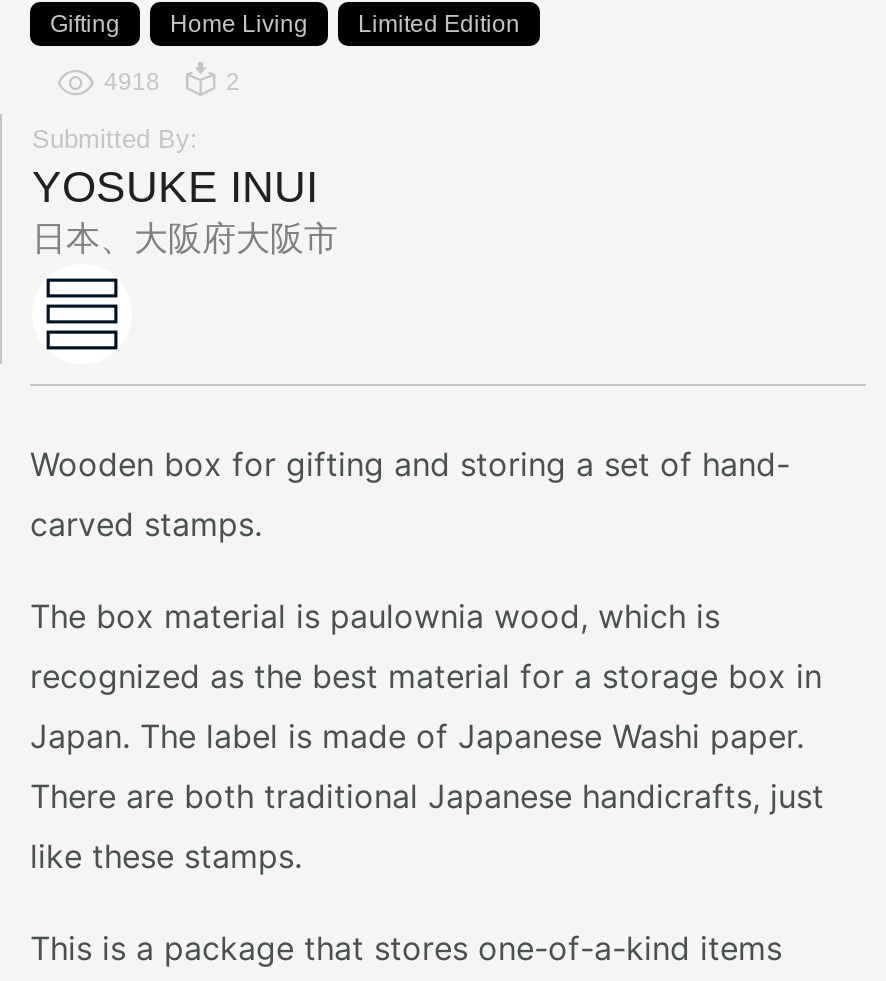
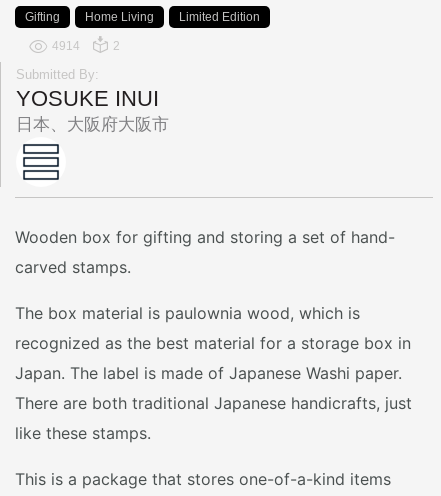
[104,68,160,96] 4918 -> [52,39,80,53] 4914

